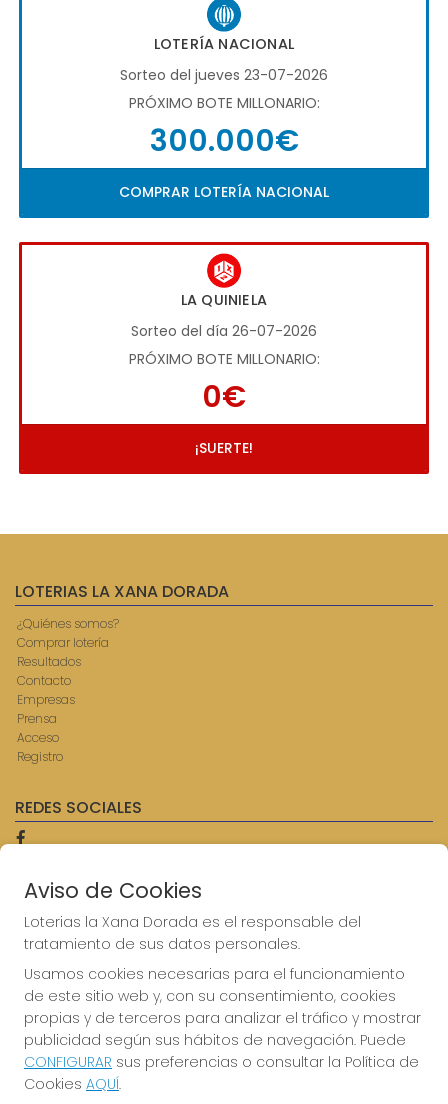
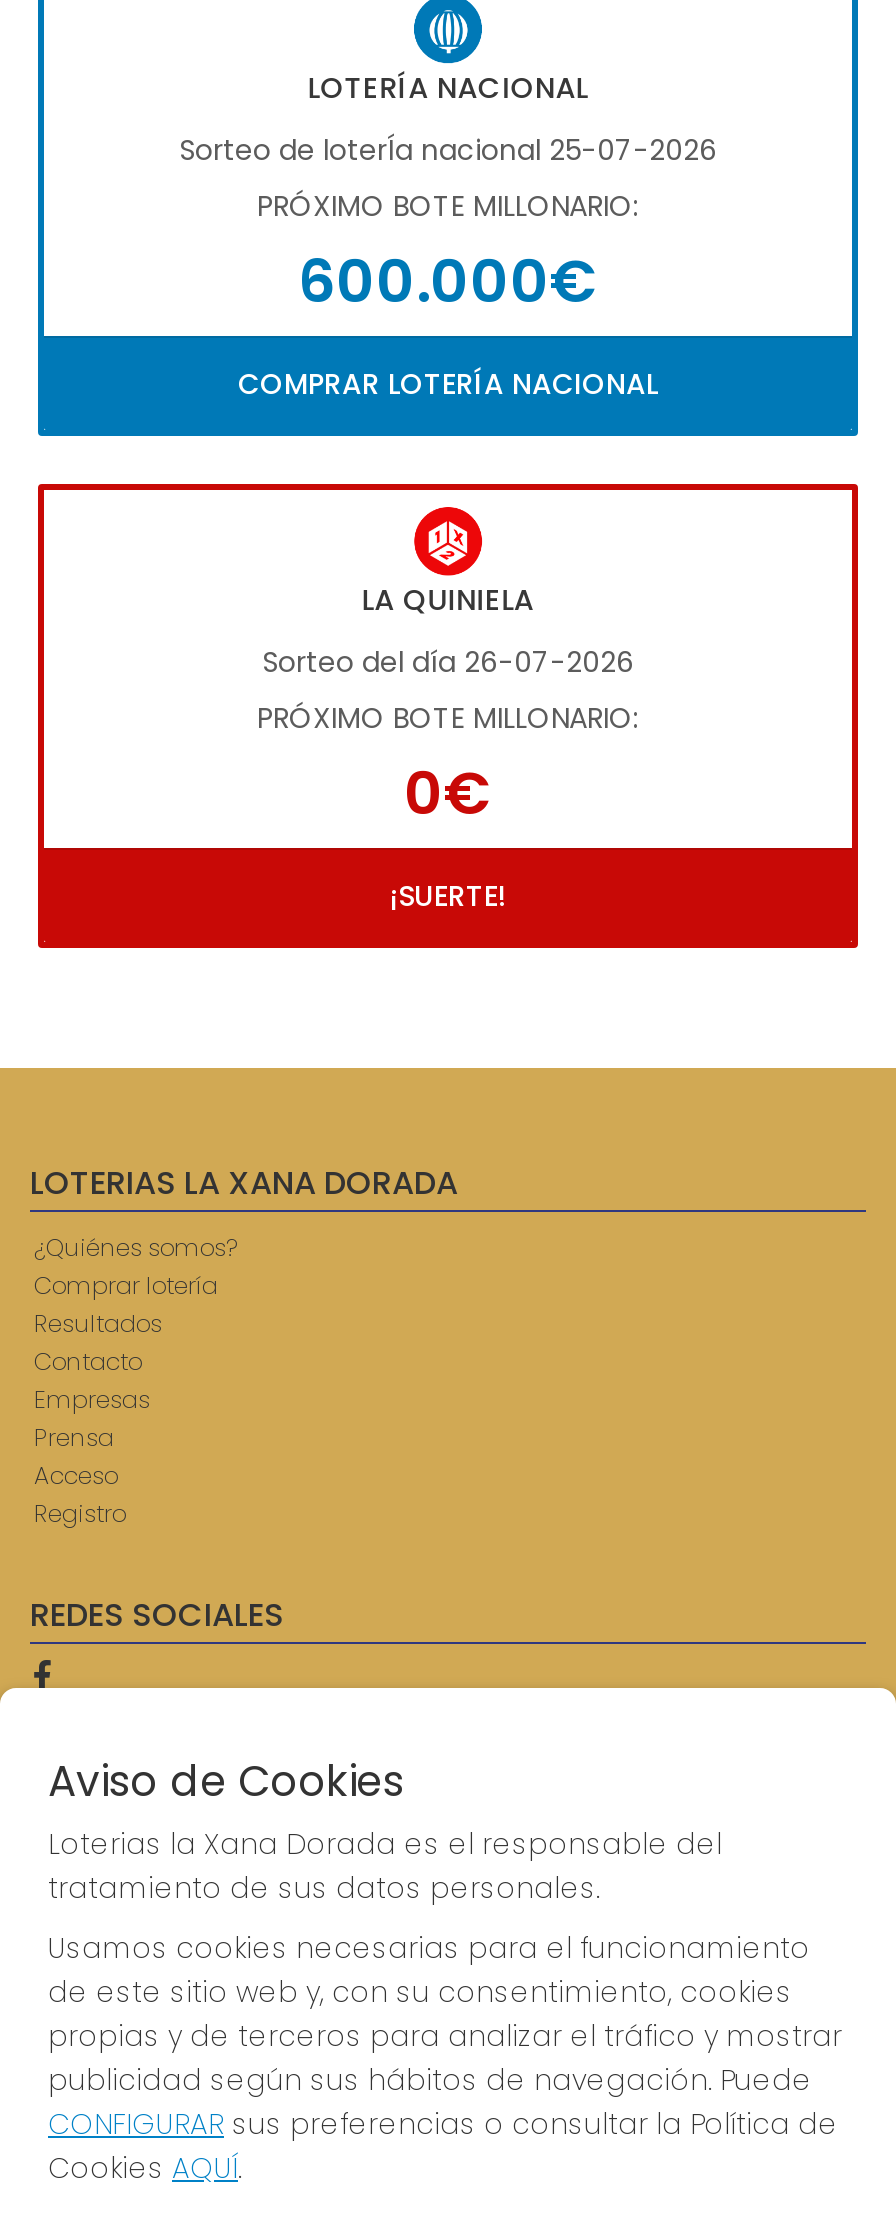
[120,65,328,85] Sorteo del jueves 23-07-2026 -> [179,129,717,169] Sorteo de loterÍa nacional 25-07-2026
[149,120,298,161] 300.000€ -> [298,239,598,321] 600.000€

